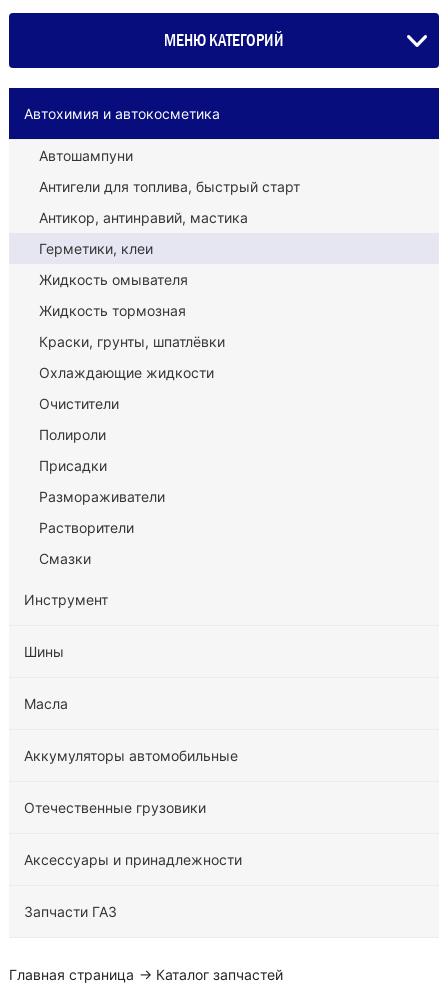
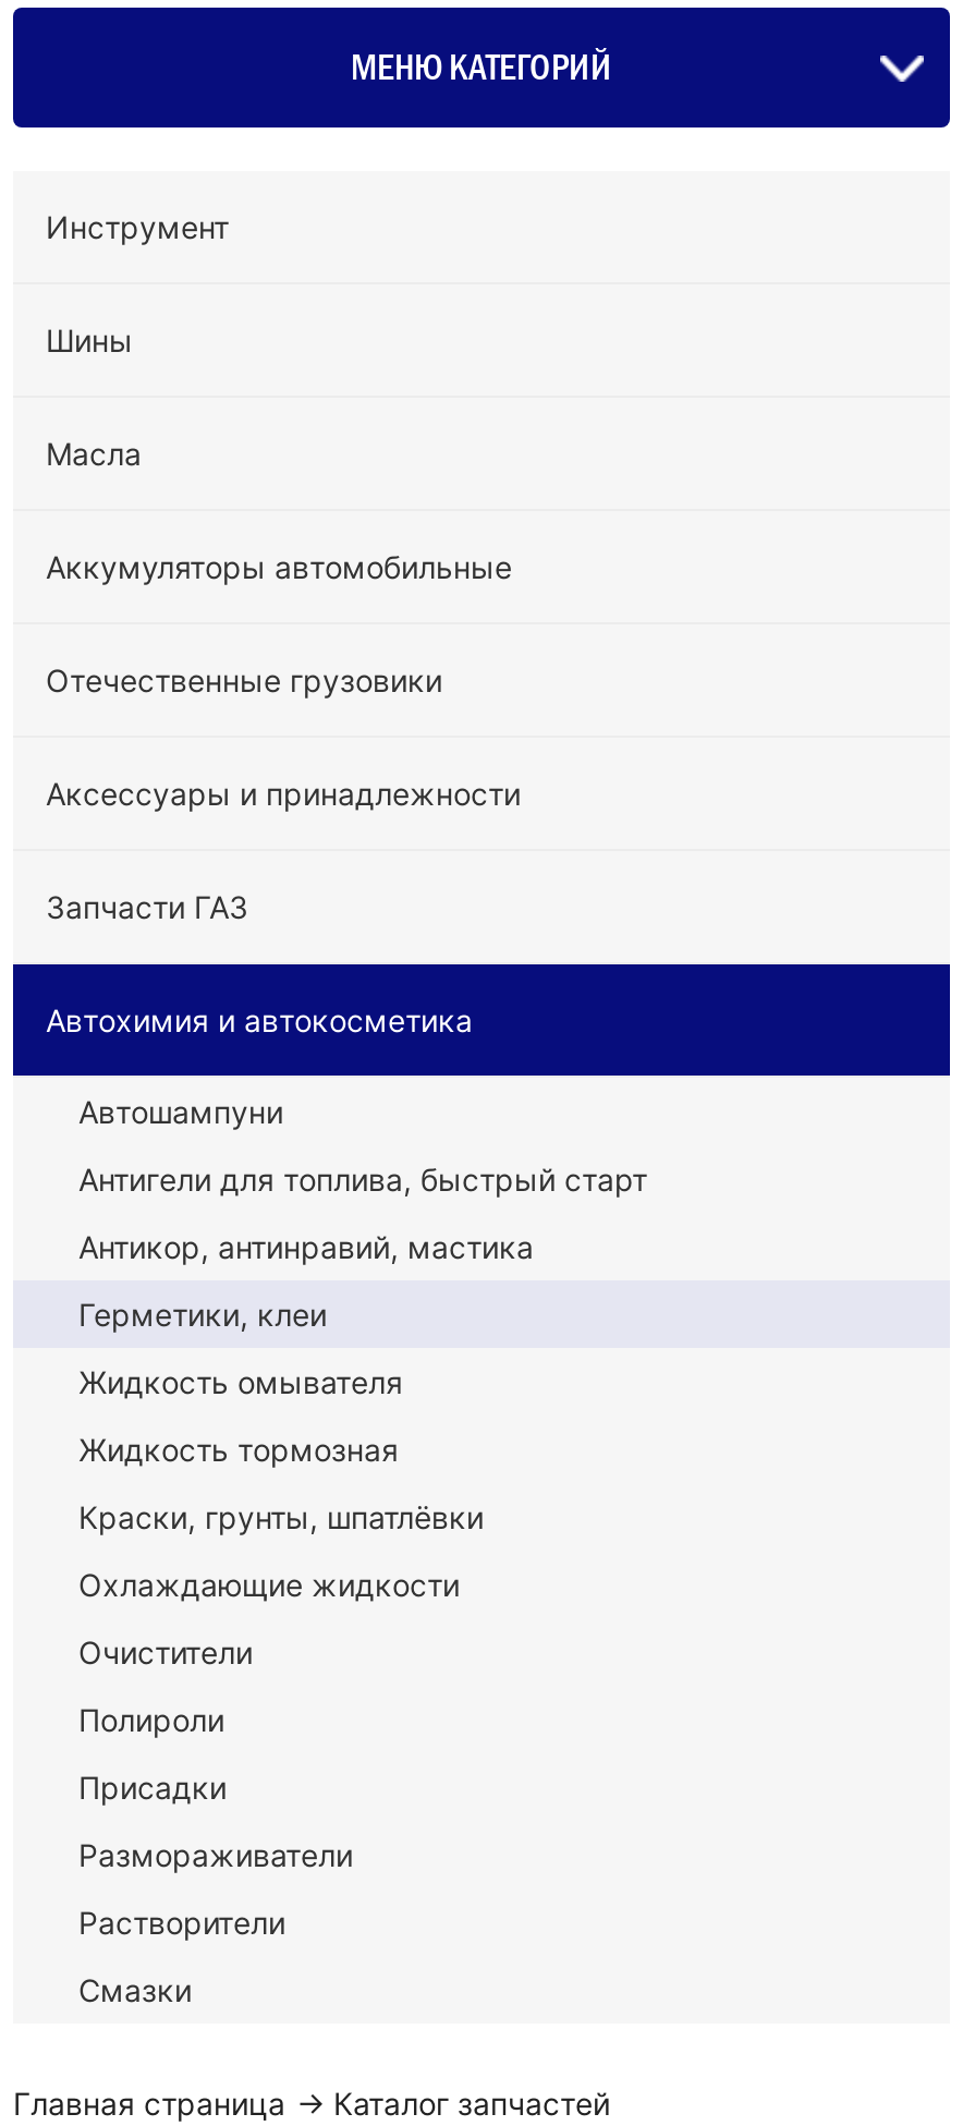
moved [24,105,300,567] -> [46,1001,647,2008]: Автохимия и автокосметика | Автошампуни | Антигели для топлива, быстрый старт | ... | Растворители | Смазки
moved [24,591,242,920] -> [46,208,521,925]: Инструмент | Шины | Масла | Аккумуляторы автомобильные | Отечественные грузовики | Аксессуары и принадлежности | Запчасти ГАЗ

